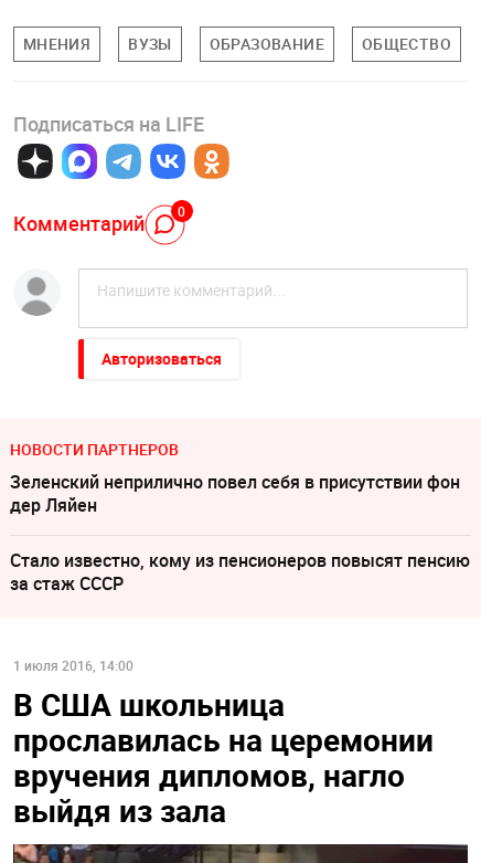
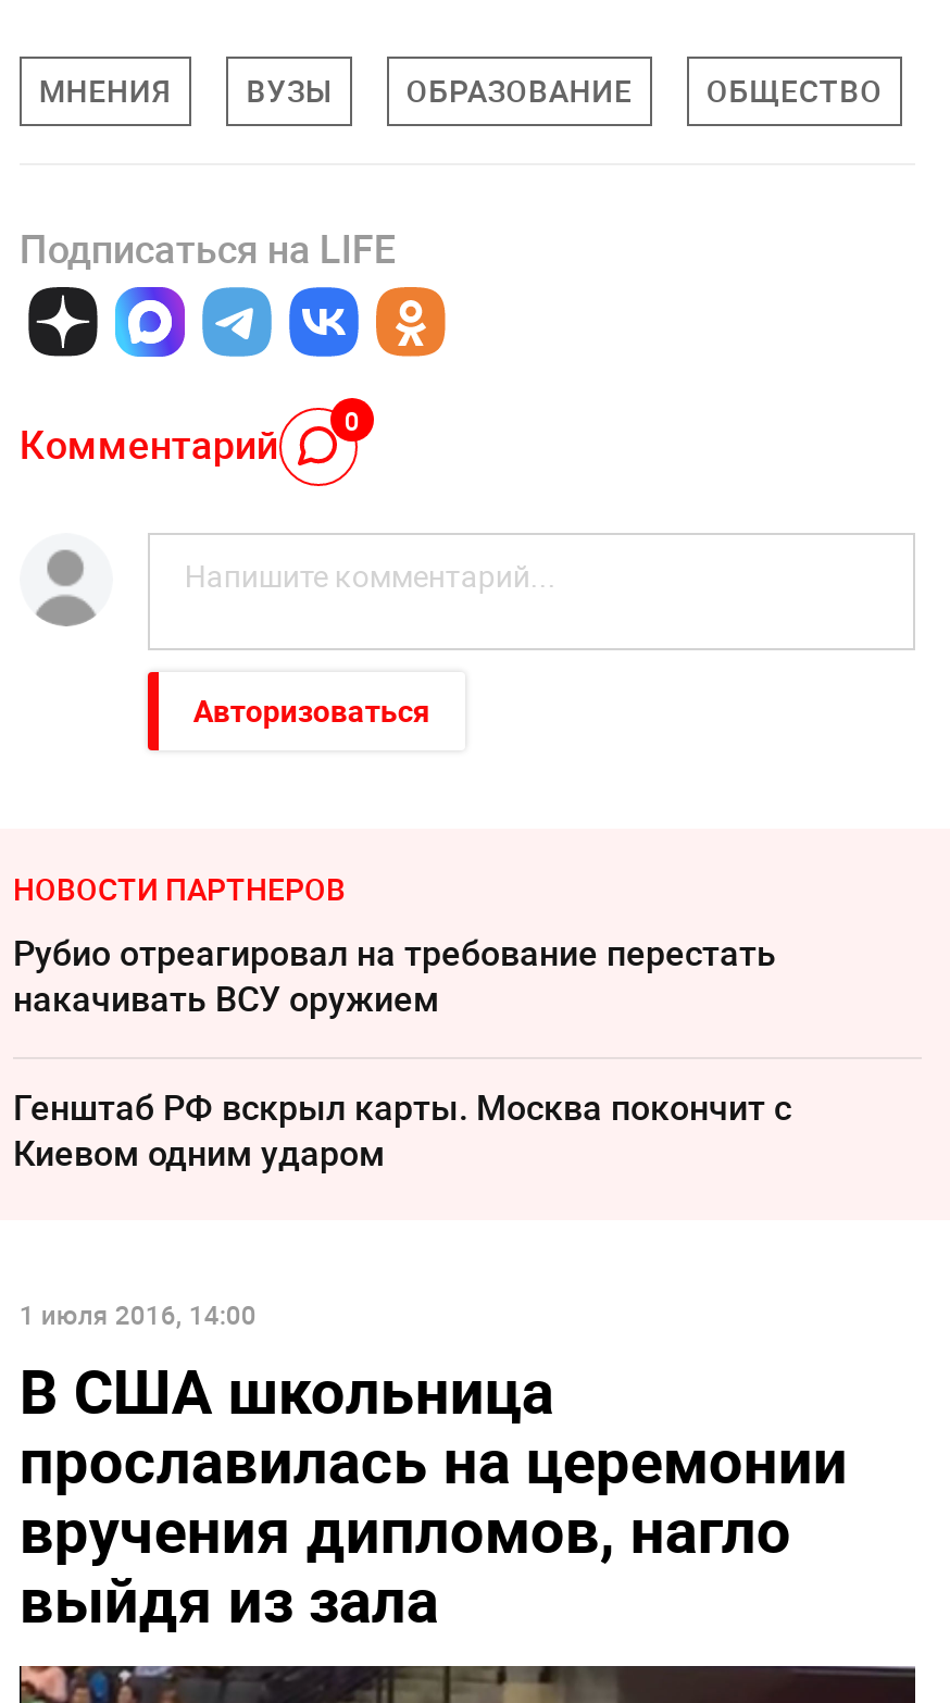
[10,470,460,517] Зеленский неприлично повел cебя в присутствии фон | дер Ляйен -> [13,929,776,1023] Рубио отреагировал на требование перестать | накачивать ВСУ оружием
[10,548,470,596] Стало известно, кому из пенсионеров повысят пенсию | за стаж СССР -> [13,1084,791,1177] Генштаб РФ вскрыл карты. Москва покончит с | Киевом одним ударом

